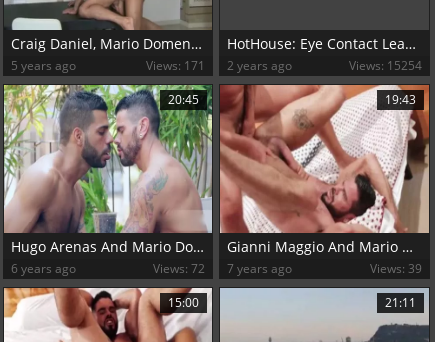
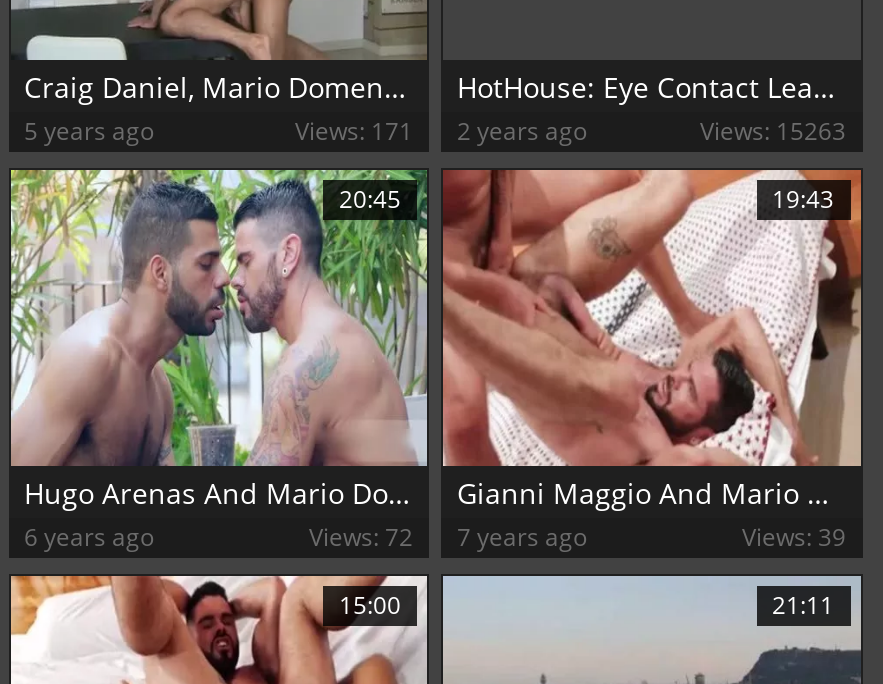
[348,57,421,74] Views: 15254 -> [700,115,846,149] Views: 15263

